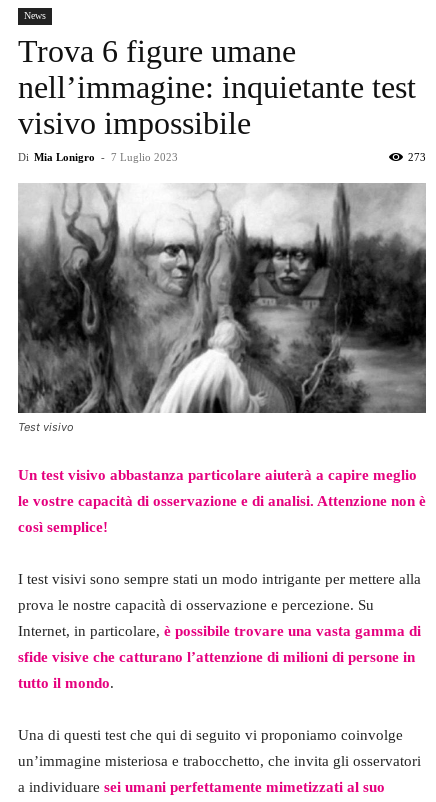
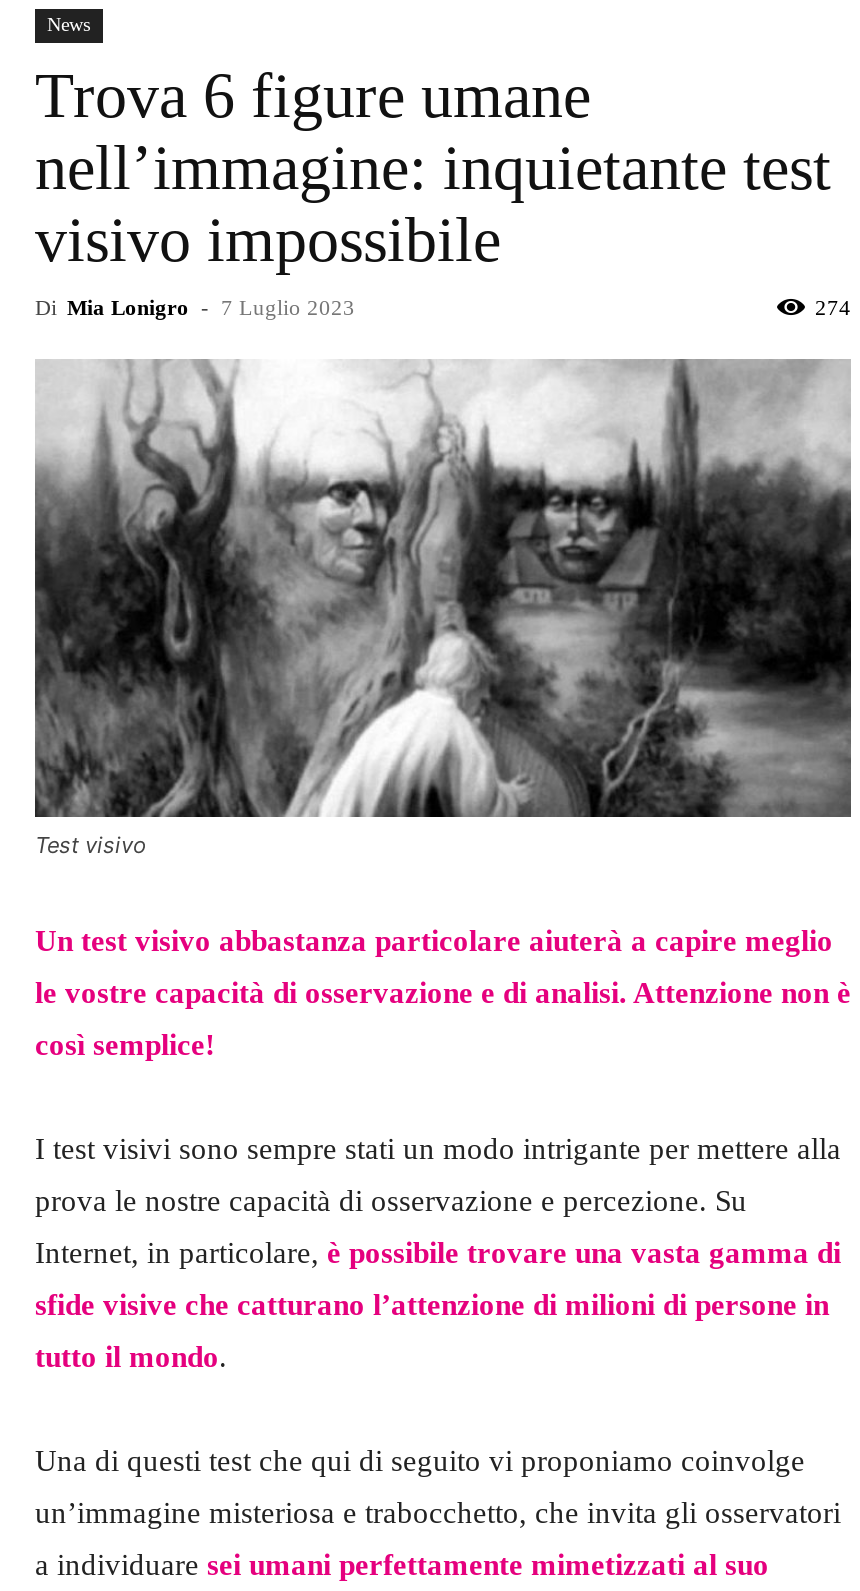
[408,151,426,163] 273 -> [815,295,851,319] 274

